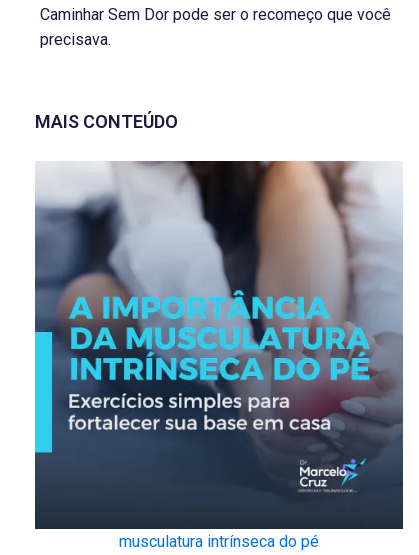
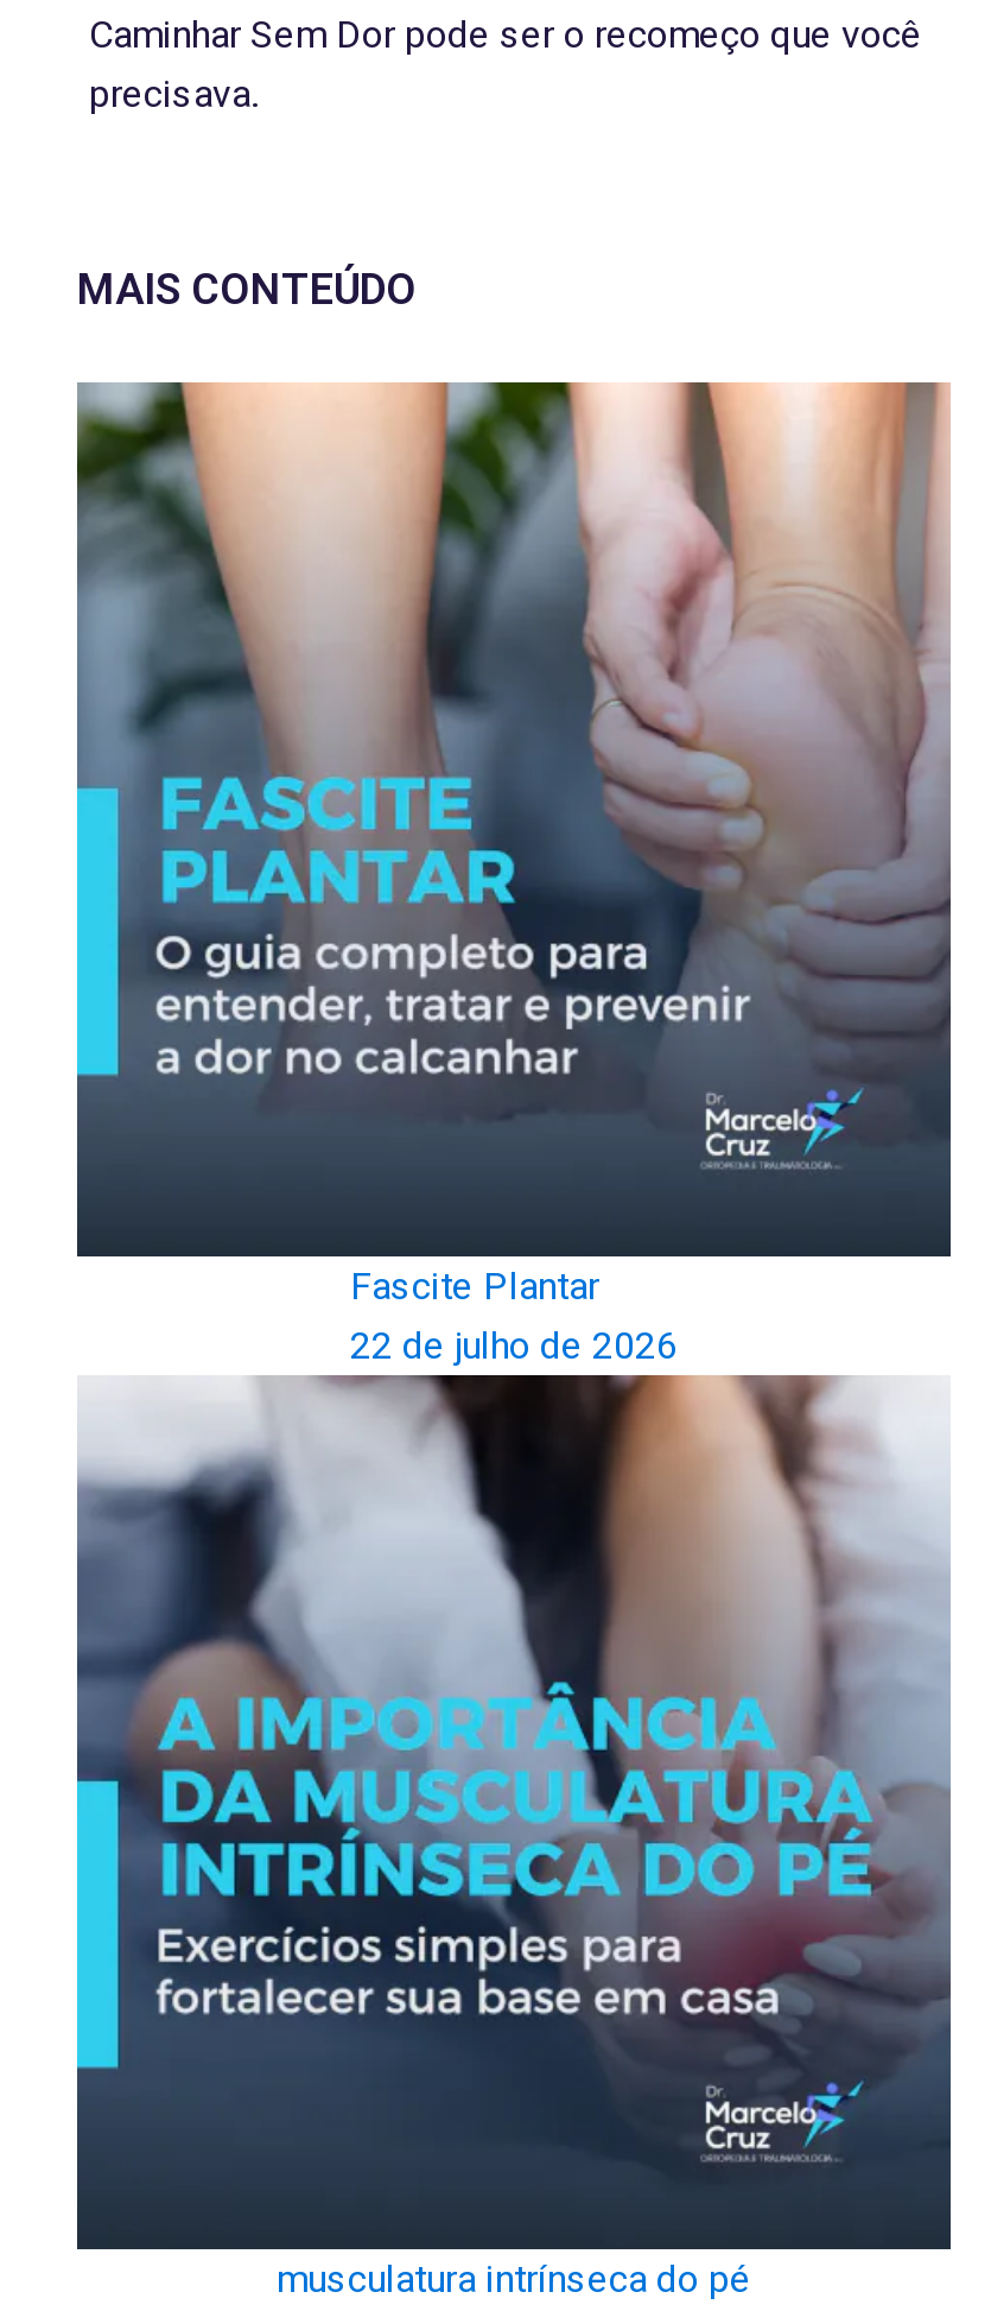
none -> [75,380,951,1142] [image]
none -> [350,1262,678,1367] Fascite Plantar | 22 de julho de 2026

